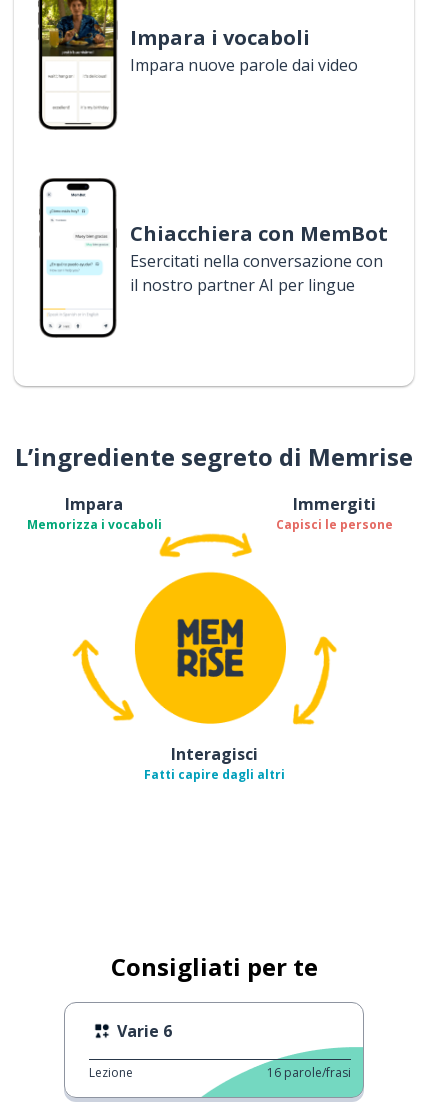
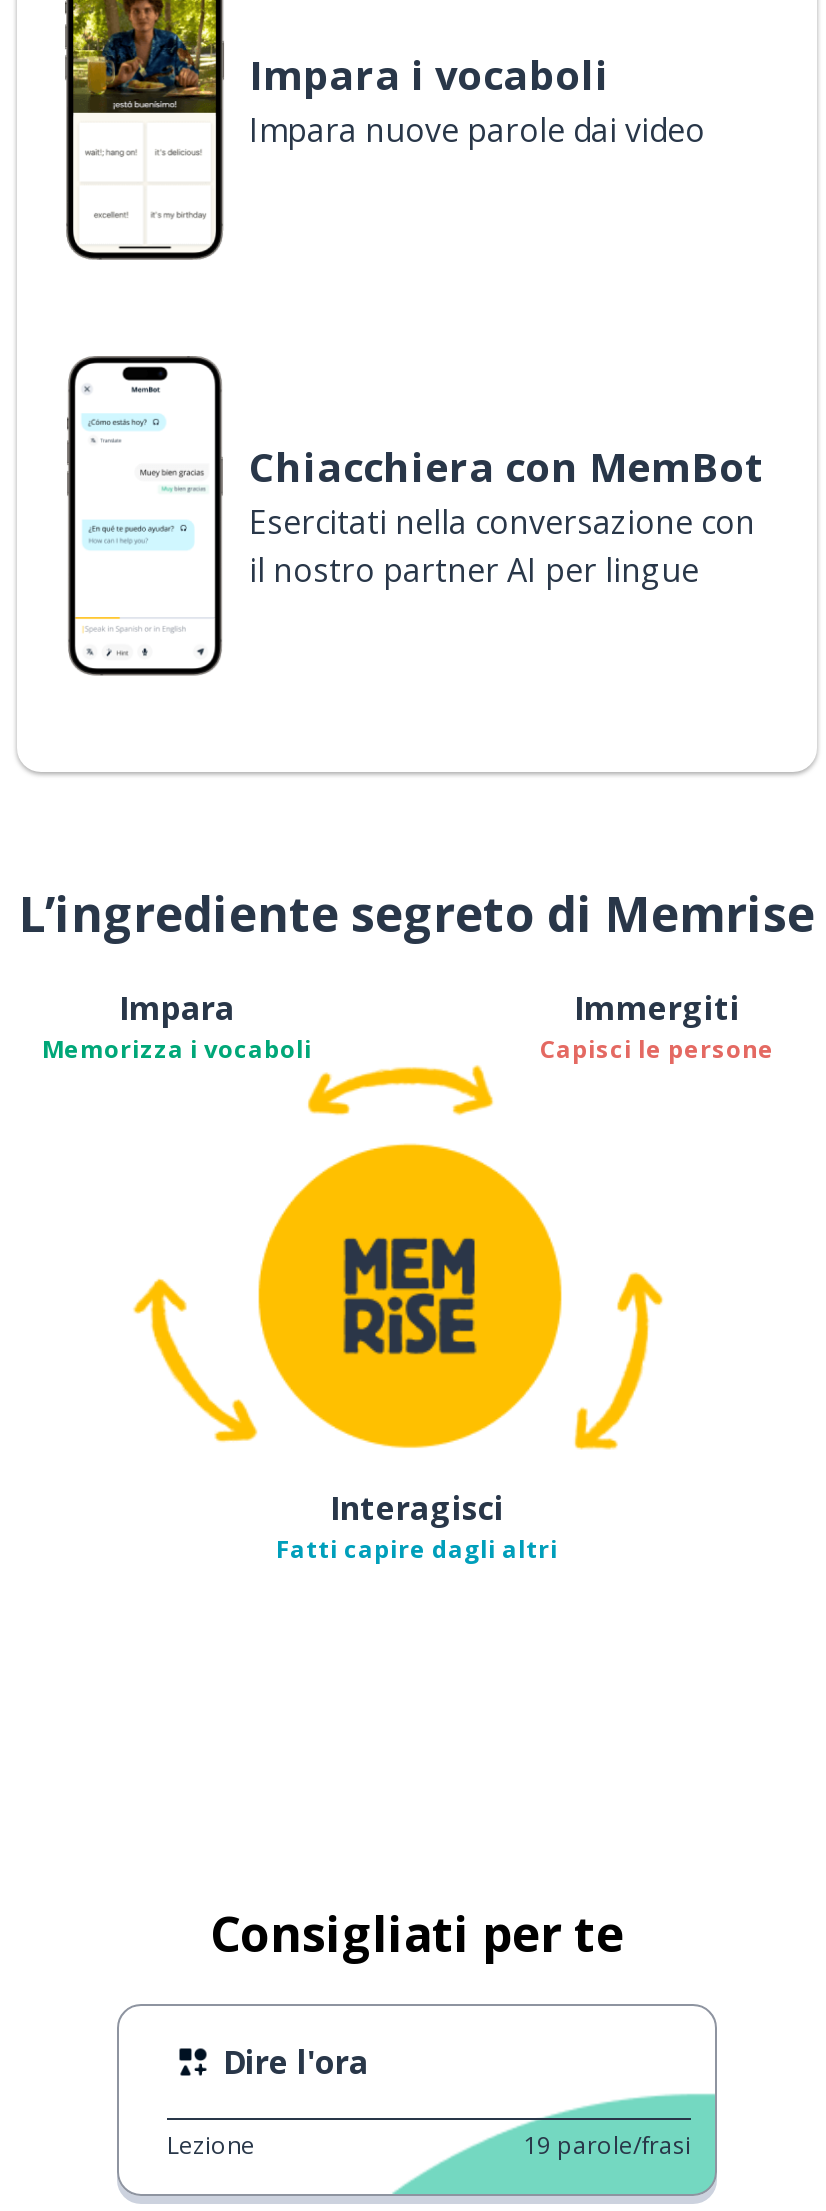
[117,1020,172,1042] Varie 6 -> [223,2040,369,2084] Dire l'ora
[267,1064,351,1081] 16 parole/frasi -> [523,2128,691,2162] 19 parole/frasi

